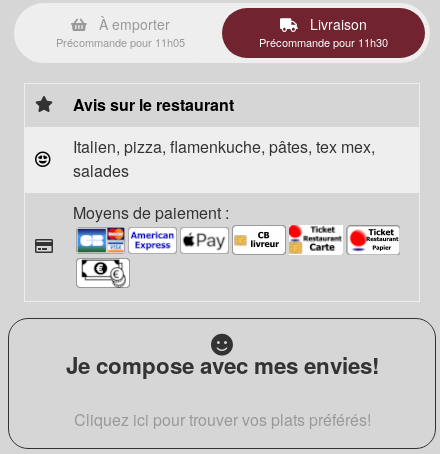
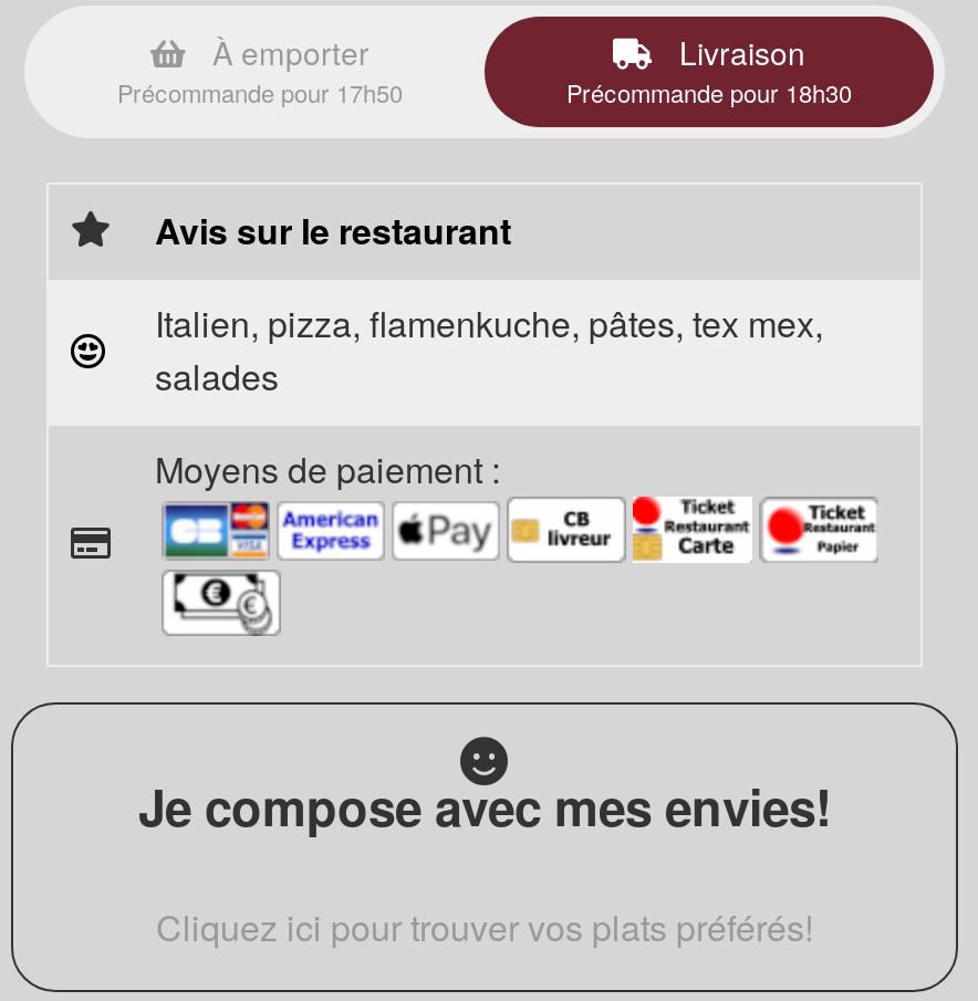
[56,34,185,50] Précommande pour 11h05 -> [117,74,403,110] Précommande pour 17h50
[259,34,388,50] Précommande pour 11h30 -> [566,74,852,110] Précommande pour 18h30

